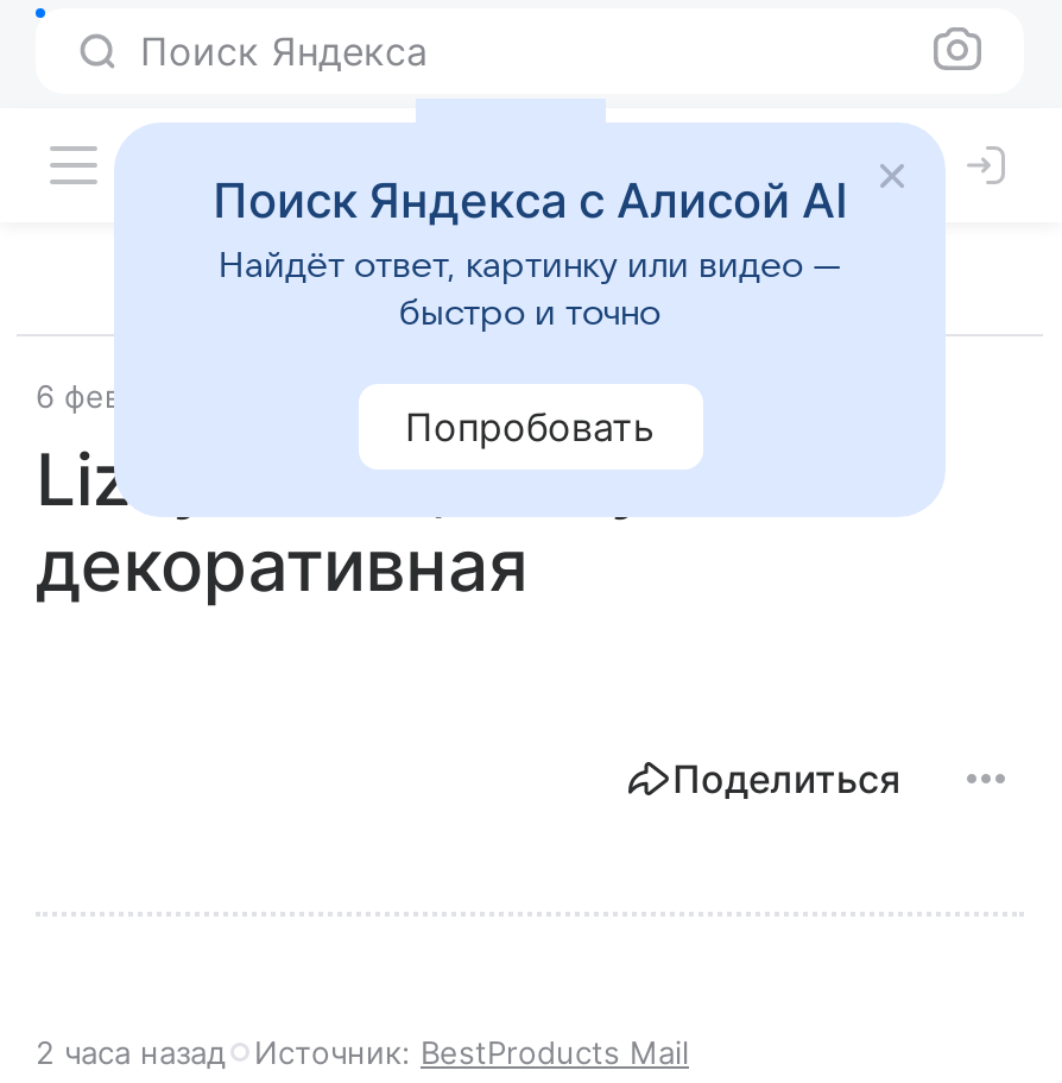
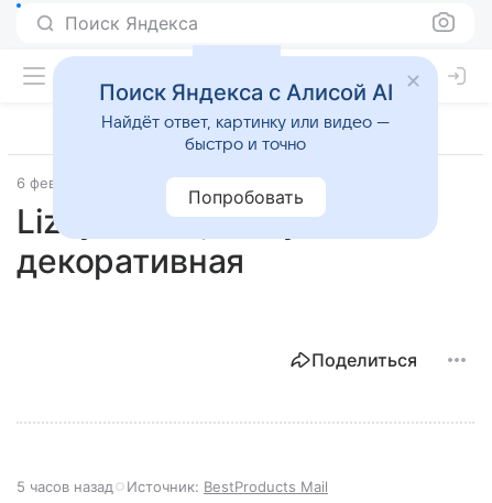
[36,1033,689,1071] 2 часа назад Источник: BestProducts Mail -> [17,478,328,495] 5 часов назад Источник: BestProducts Mail

